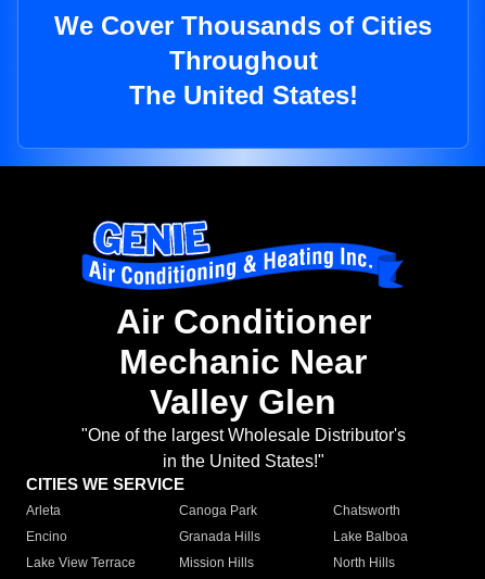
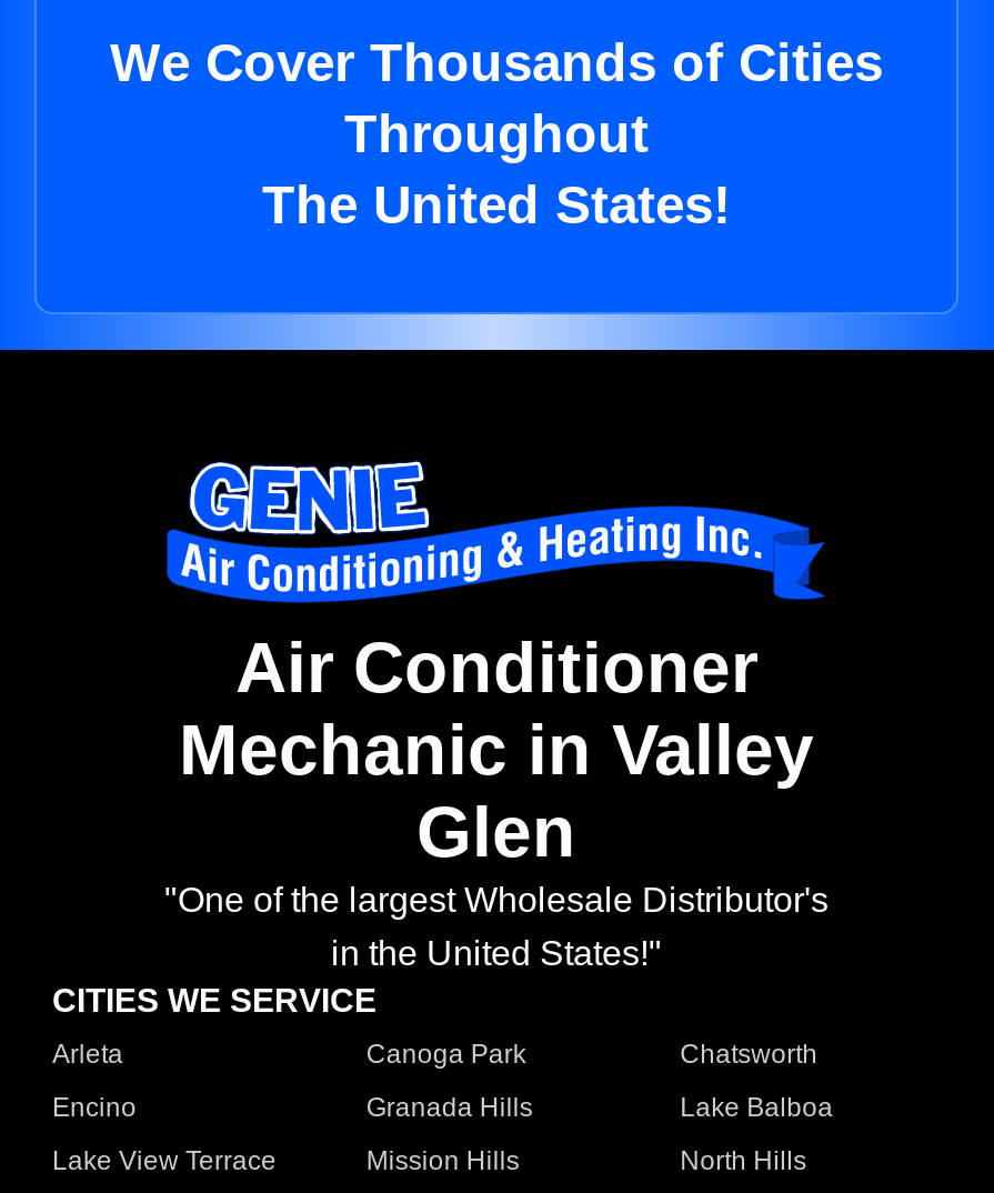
[119,343,367,422] Mechanic Near | Valley Glen -> [179,710,814,873] Mechanic in Valley | Glen

